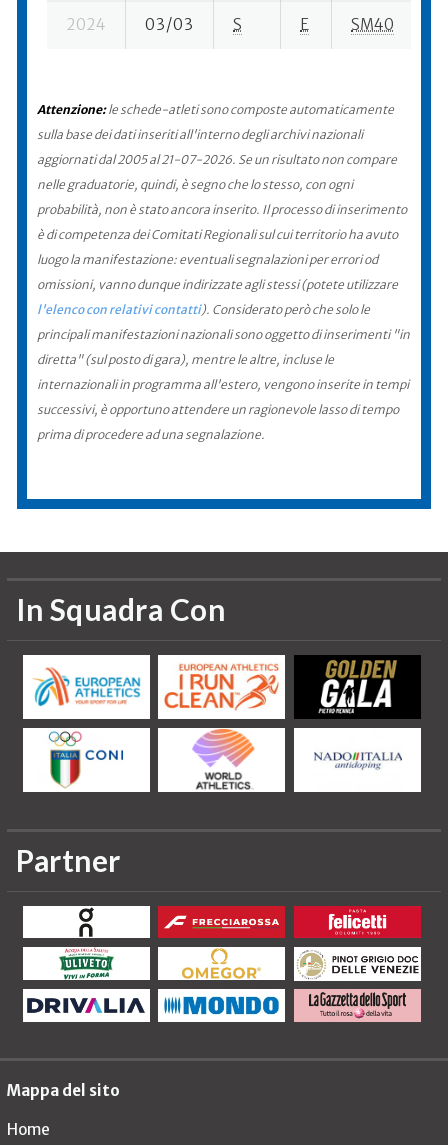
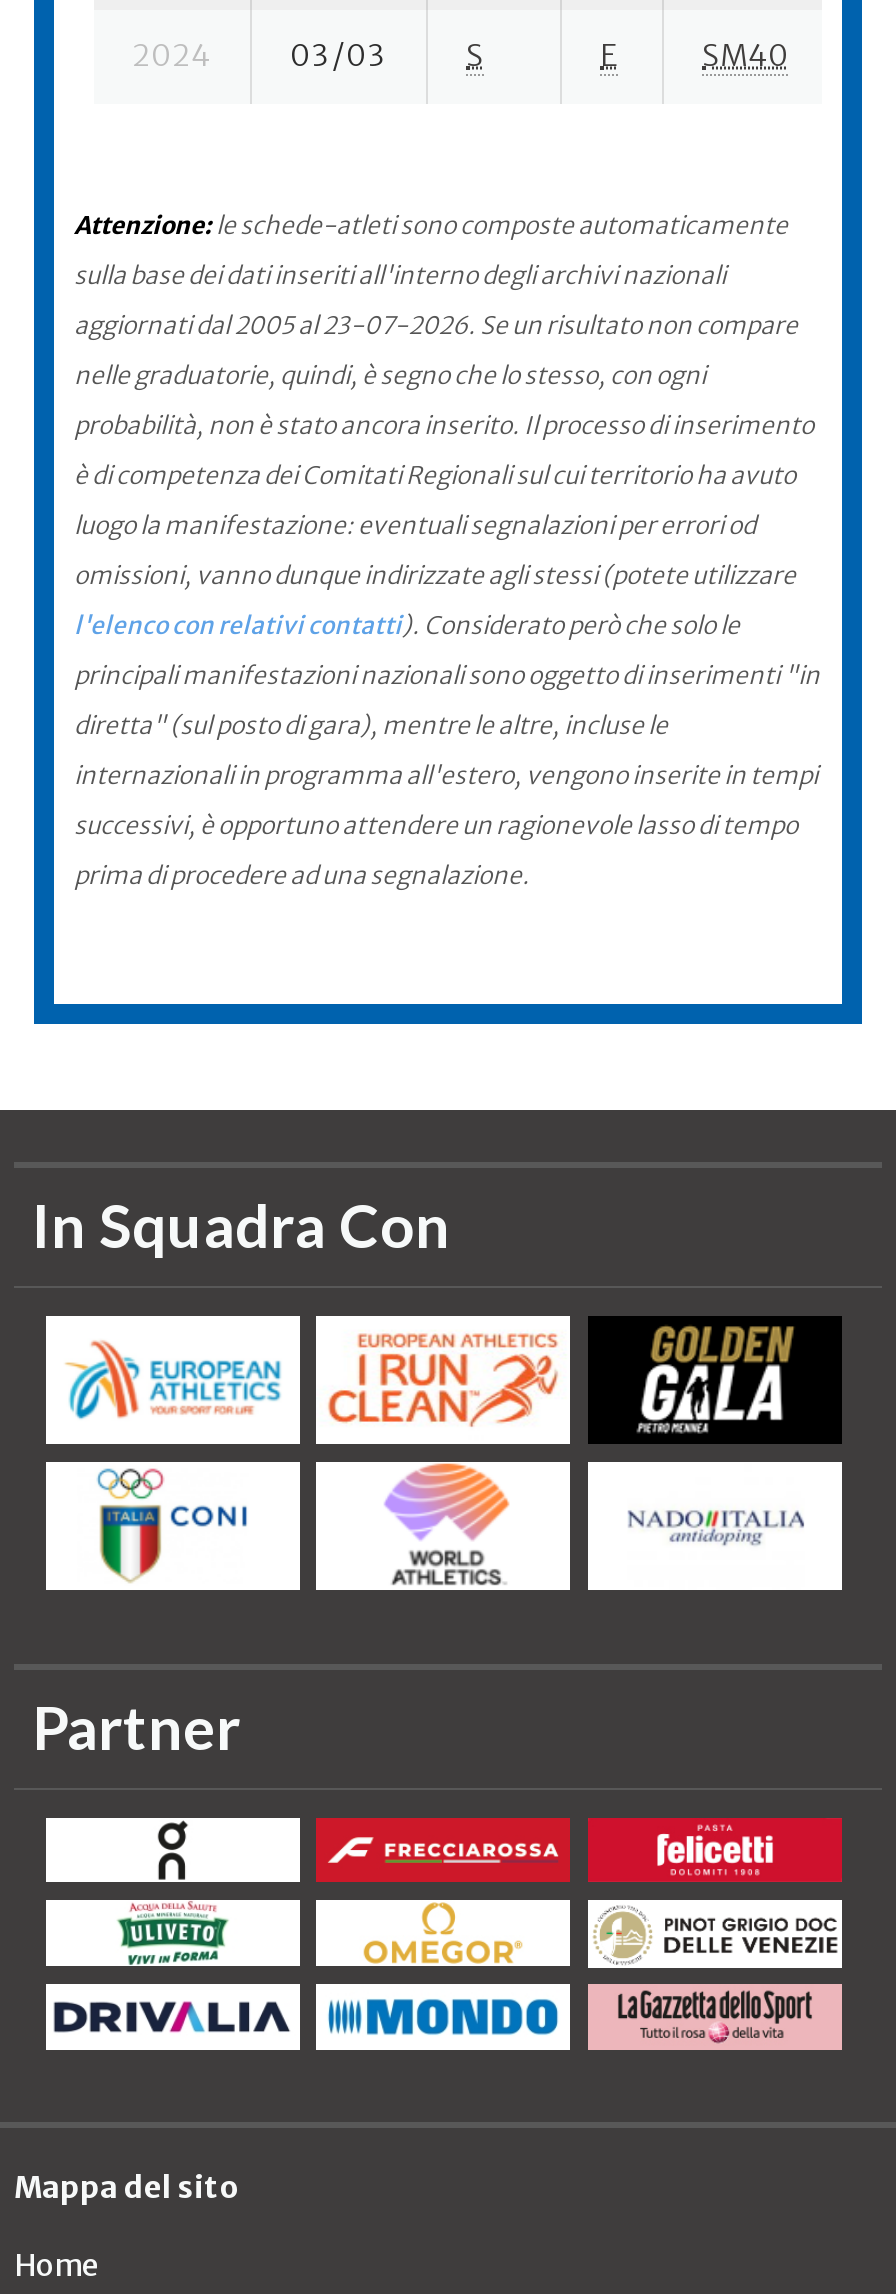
[37,152,397,167] aggiornati dal 2005 al 21-07-2026. Se un risultato non compare -> [74,310,798,340] aggiornati dal 2005 al 23-07-2026. Se un risultato non compare

